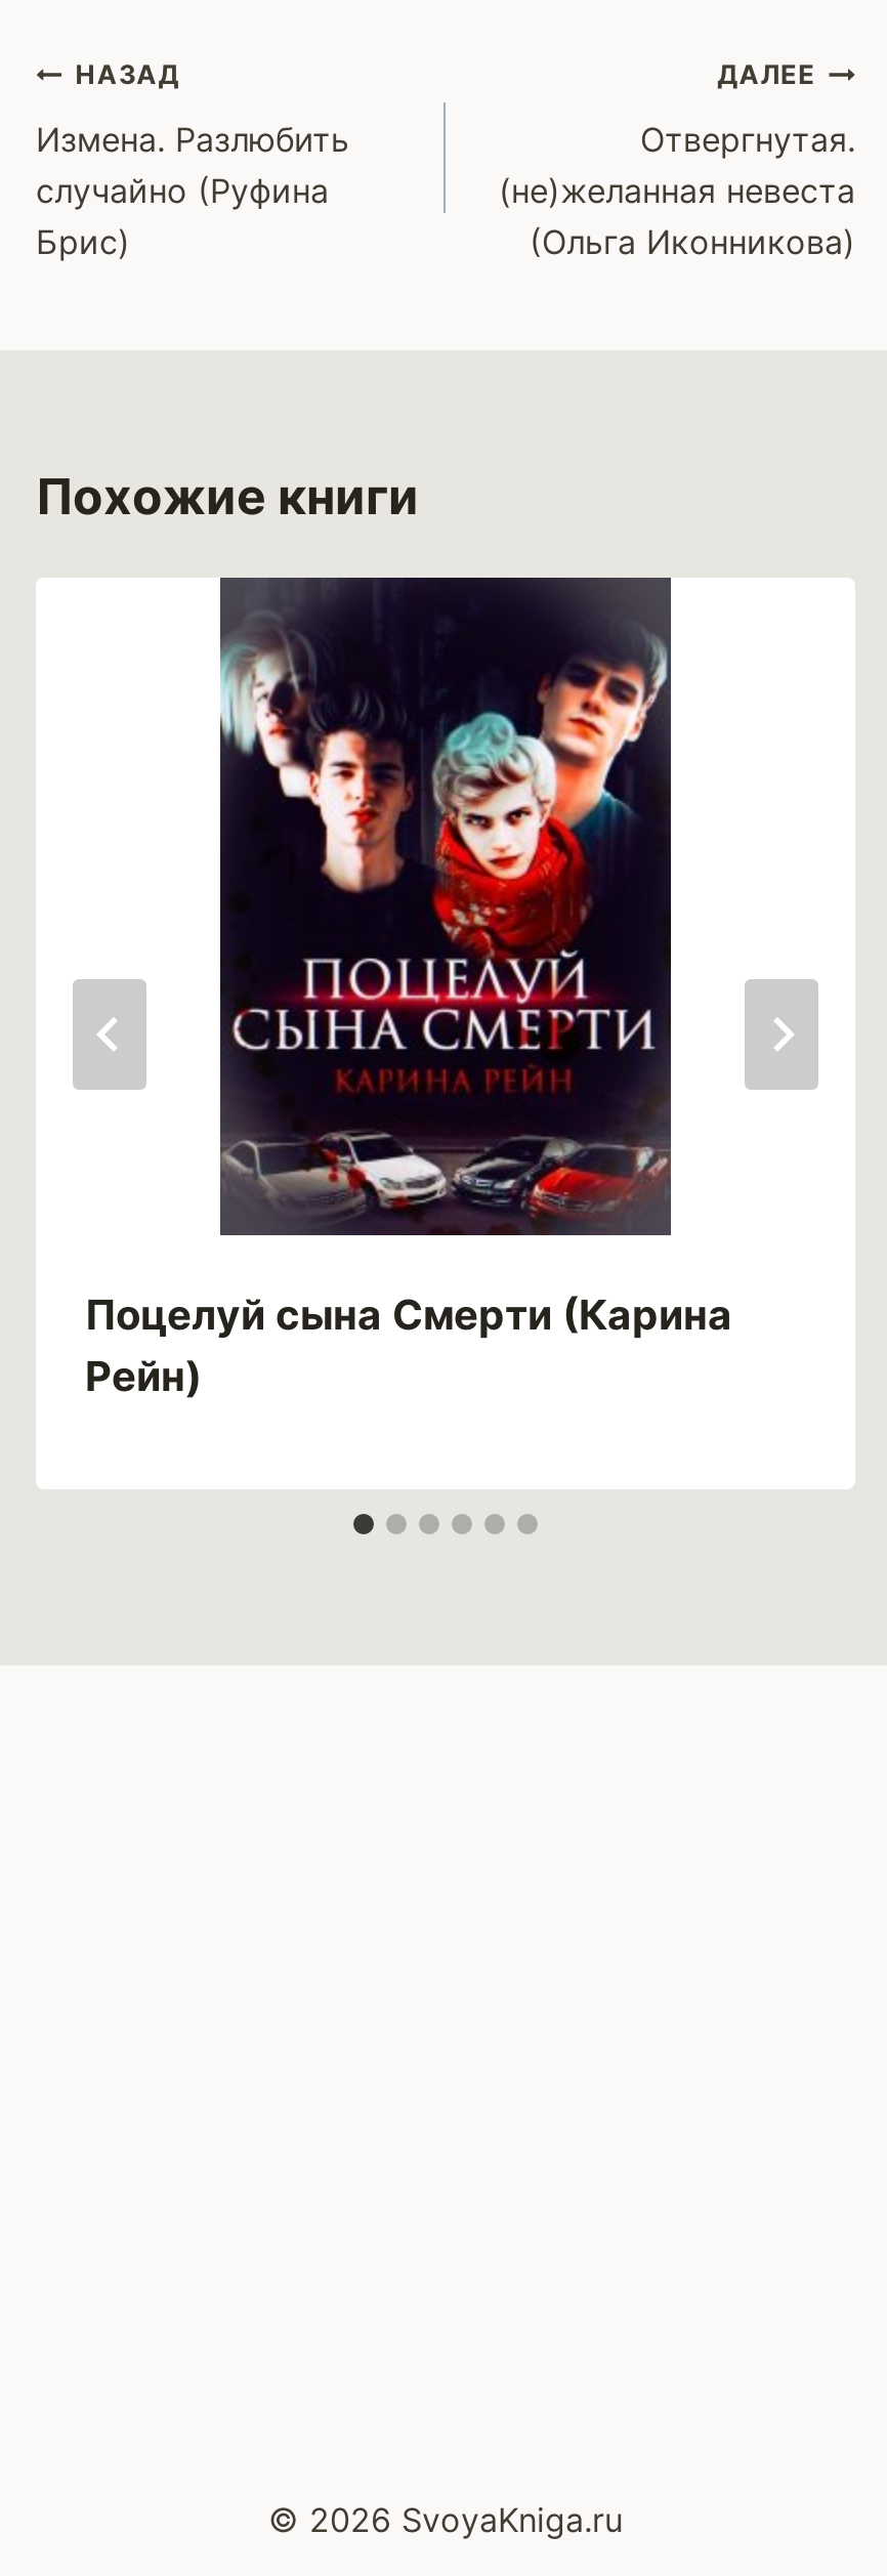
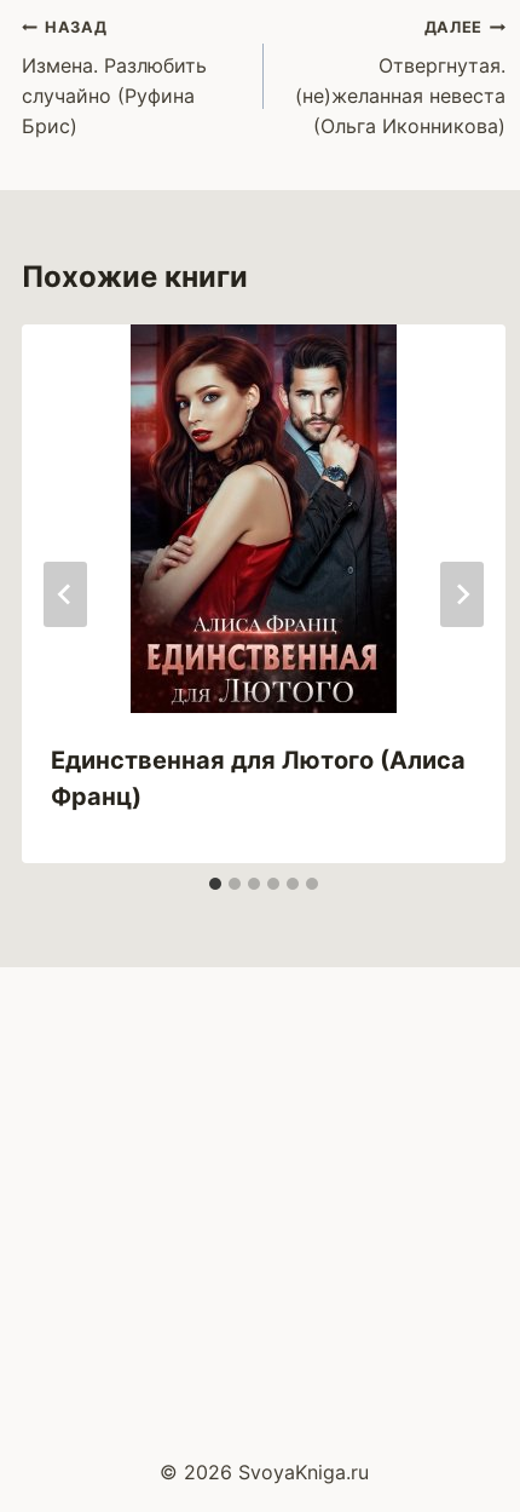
[85,578,732,1401] [image] | Поцелуй сына Смерти (Карина | Рейн) -> [51,326,466,811] [image] | Единственная для Лютого (Алиса | Франц)

